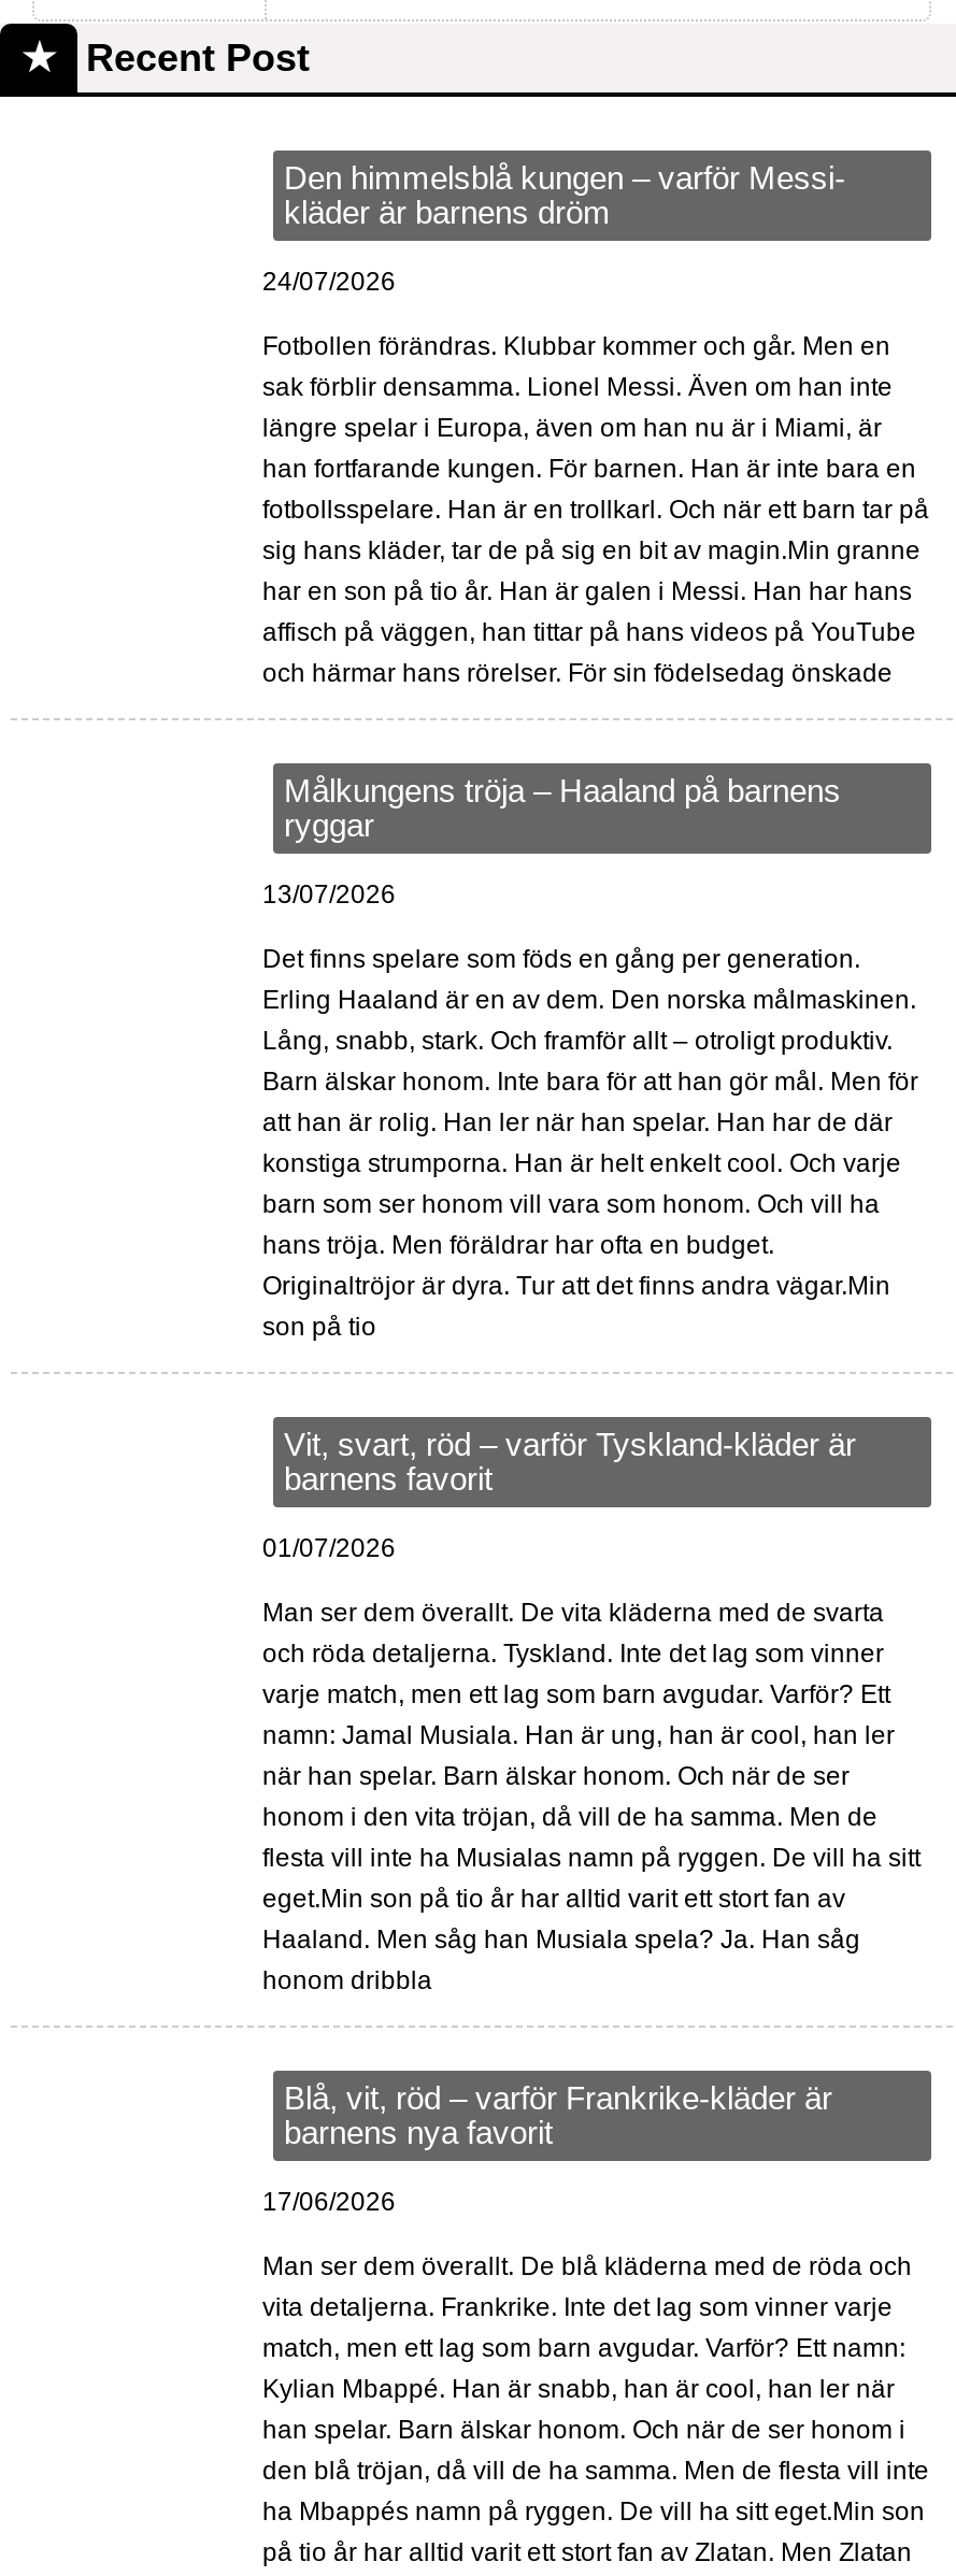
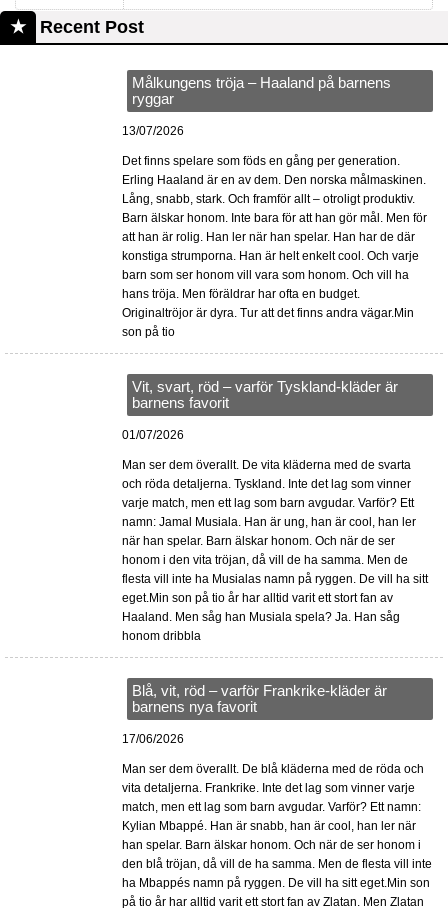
[262,160,929,689] Den himmelsblå kungen – varför Messi- | kläder är barnens dröm | 24/07/2026 | Fotbollen förändras. Klubbar kommer och går. Men en | sak förblir densamma. Lionel Messi. Även om han inte | längre spelar i Europa, även om han nu är i Miami, är | han fortfarande kungen. För barnen. Han är inte bara en | fotbollsspelare. Han är en trollkarl. Och när ett barn tar på | sig hans kläder, tar de på sig en bit av magin.Min granne | har en son på tio år. Han är galen i Messi. Han har hans | affisch på väggen, han tittar på hans videos på YouTube | och härmar hans rörelser. För sin födelsedag önskade -> none

